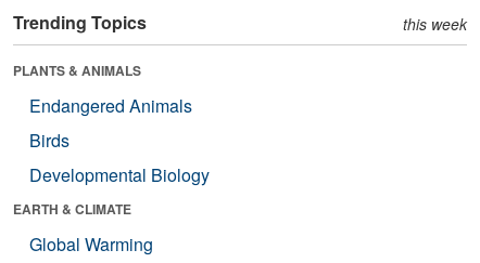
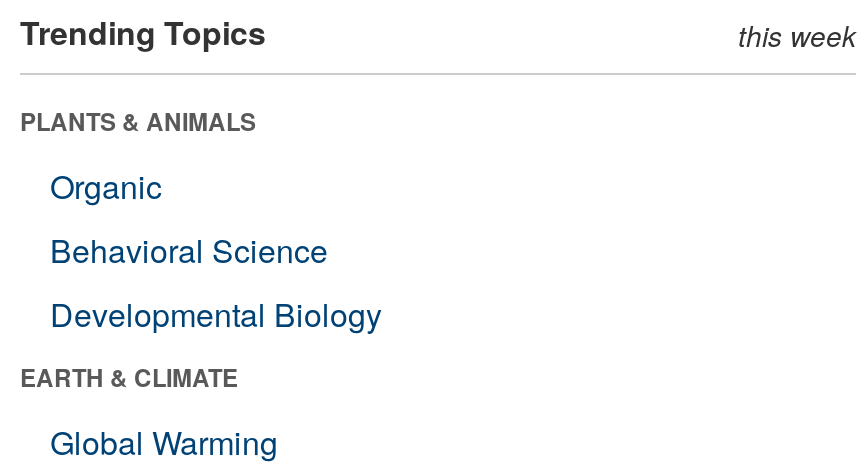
[29,93,192,152] Endangered Animals | Birds -> [50,163,328,273] Organic | Behavioral Science

